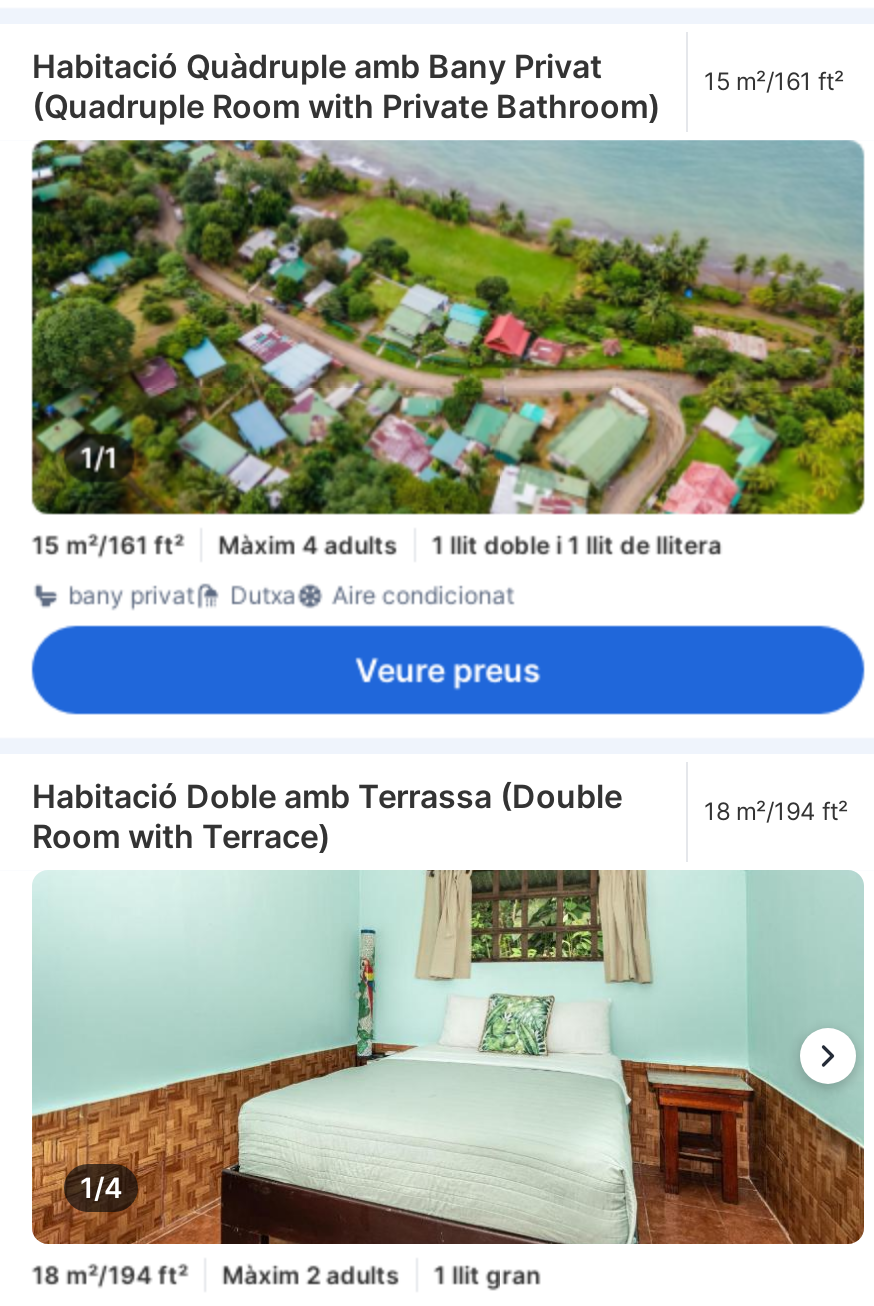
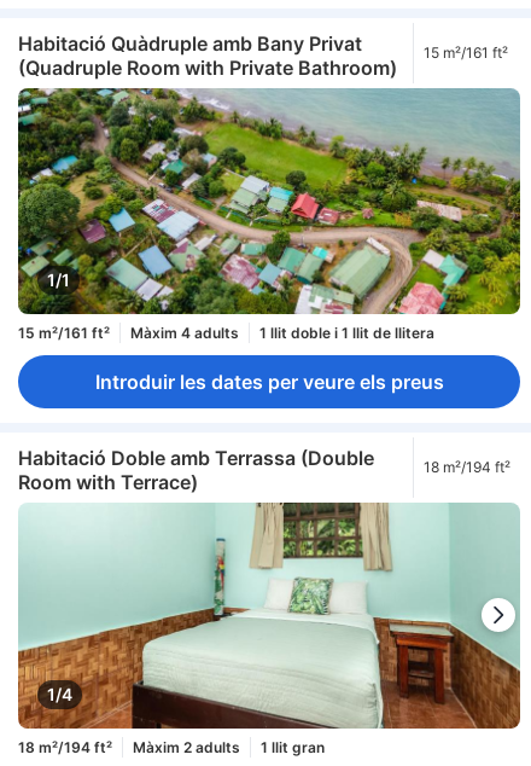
[68,580,541,690] bany privat | Dutxa | Aire condicionat | Veure preus -> [95,370,444,394] Introduir les dates per veure els preus

